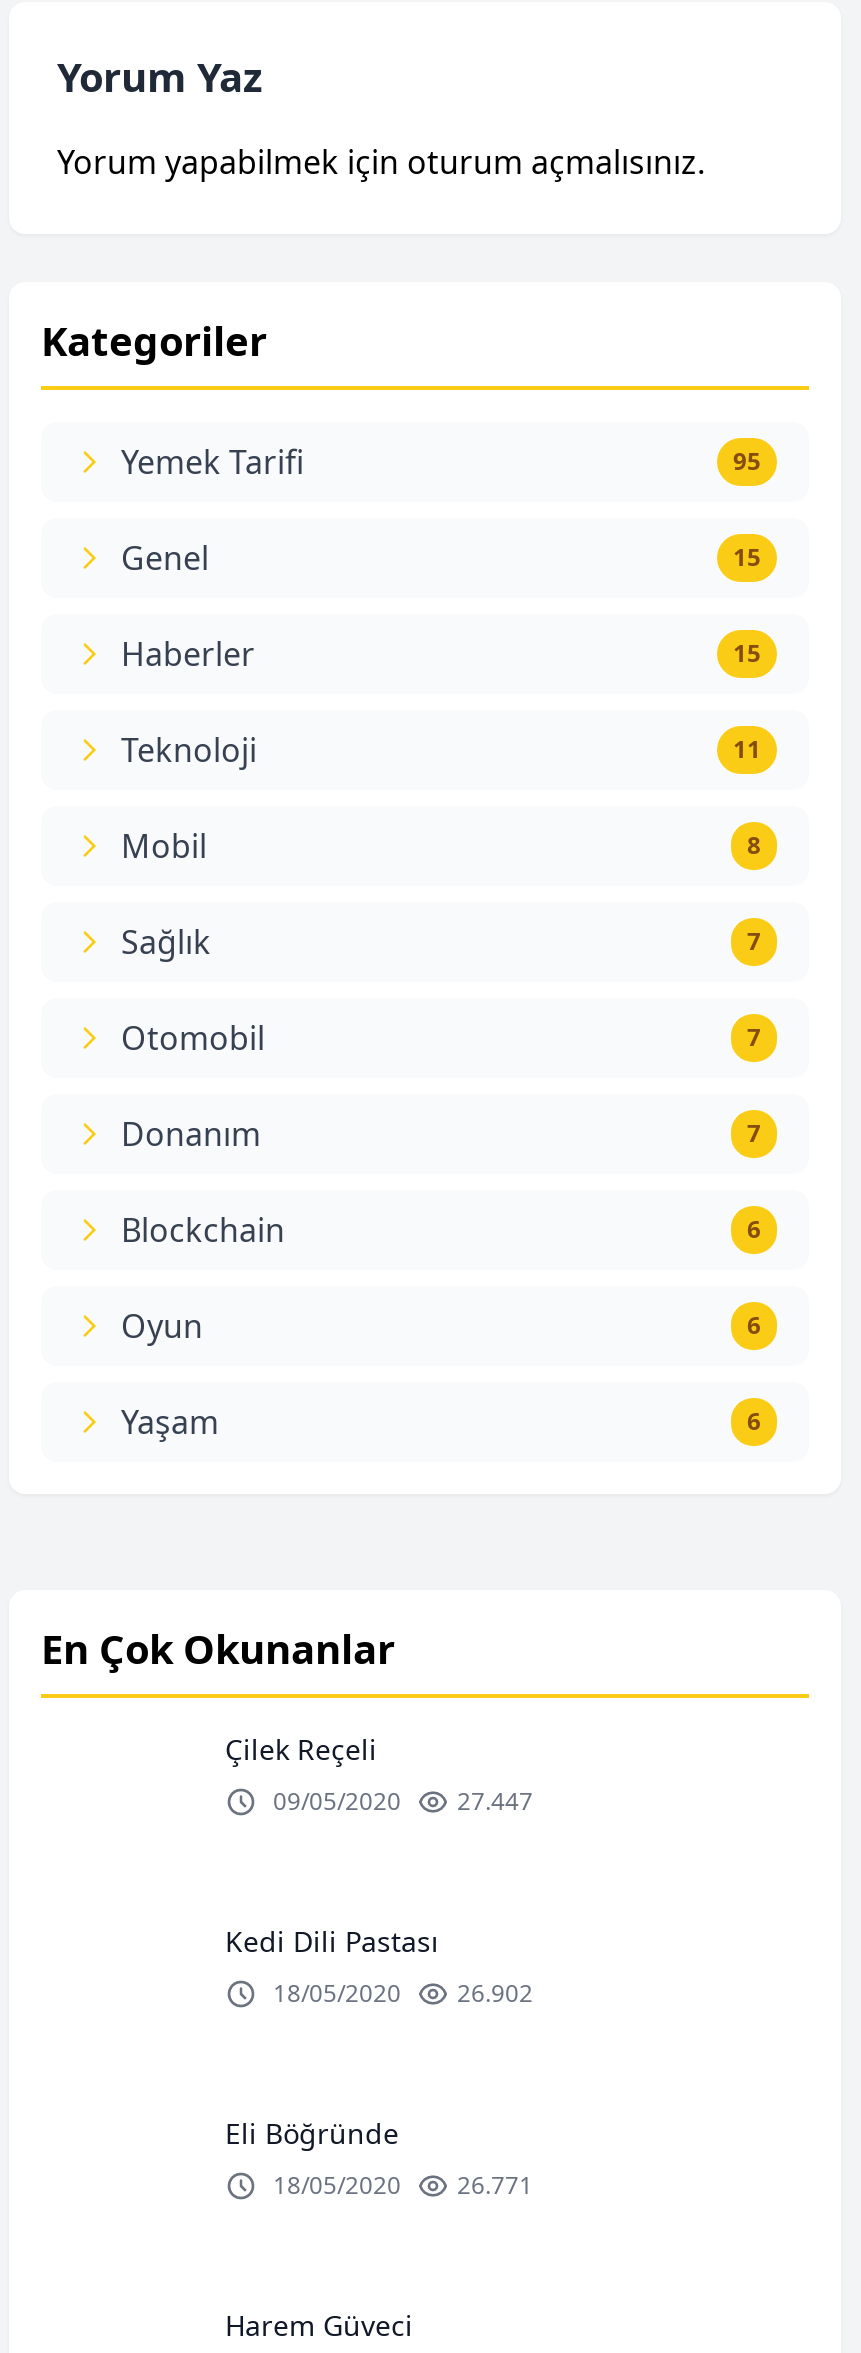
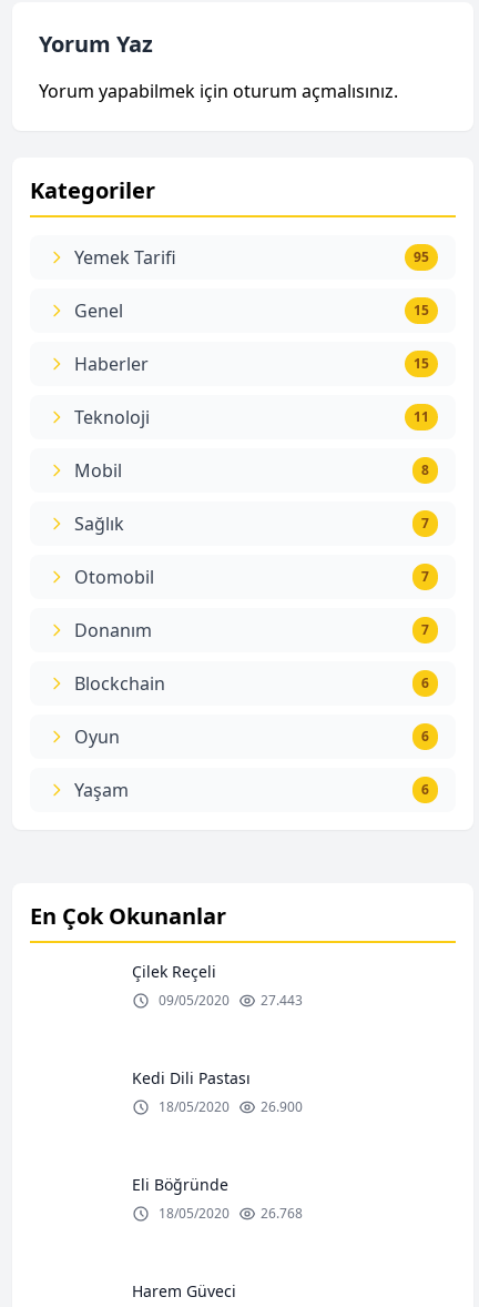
[273,1784,533,1818] 09/05/2020 27.447 -> [159,991,303,1010] 09/05/2020 27.443
[273,1976,533,2010] 18/05/2020 26.902 -> [159,1097,303,1116] 18/05/2020 26.900
[273,2168,533,2202] 18/05/2020 26.771 -> [159,1204,303,1223] 18/05/2020 26.768

